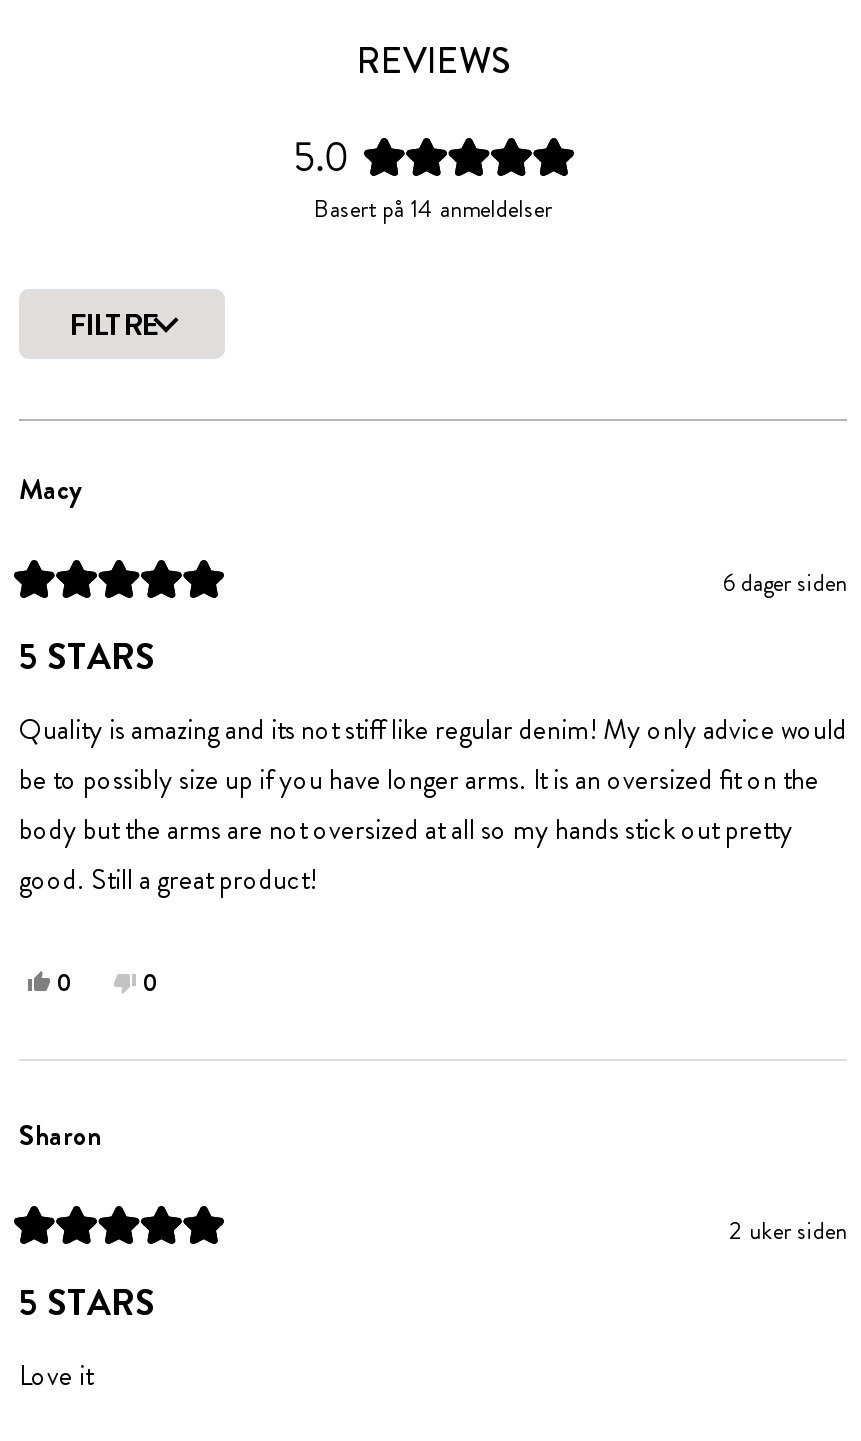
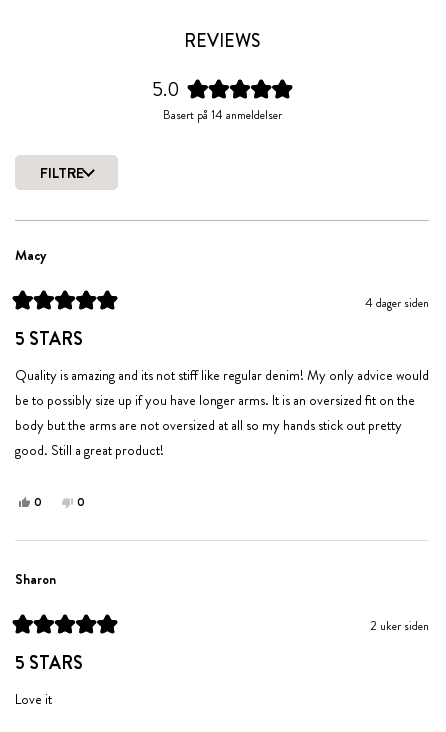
[723,565,847,601] 6 dager siden -> [365,294,429,312] 4 dager siden

